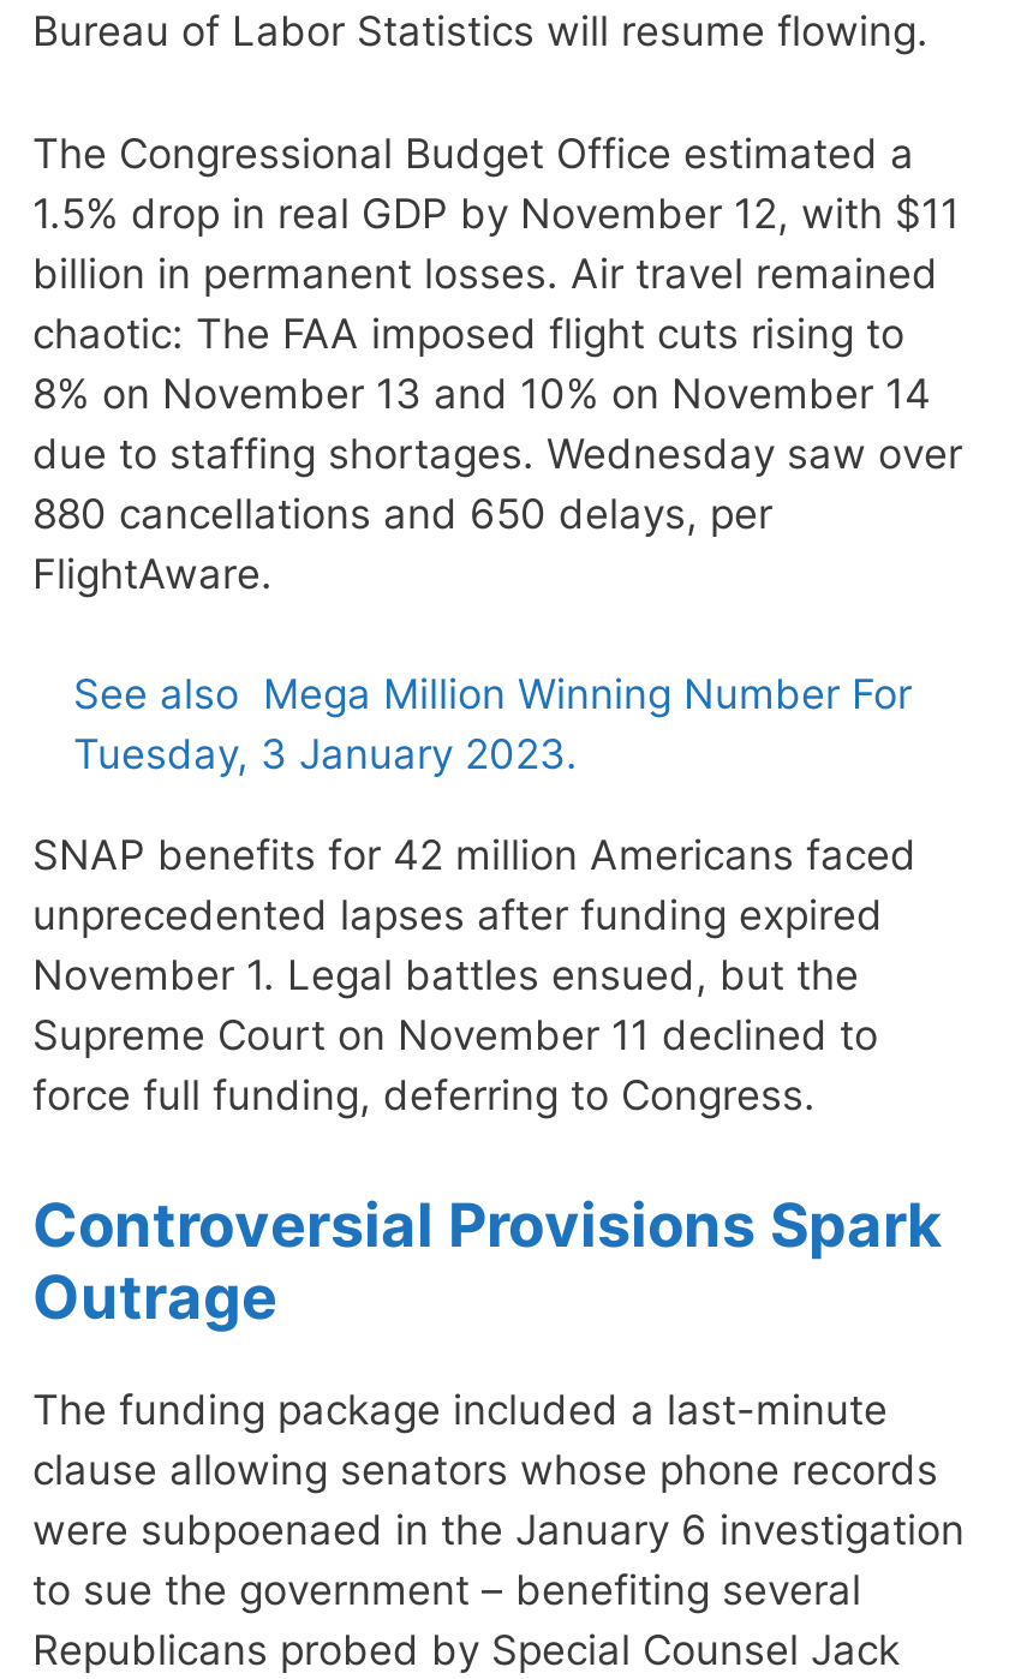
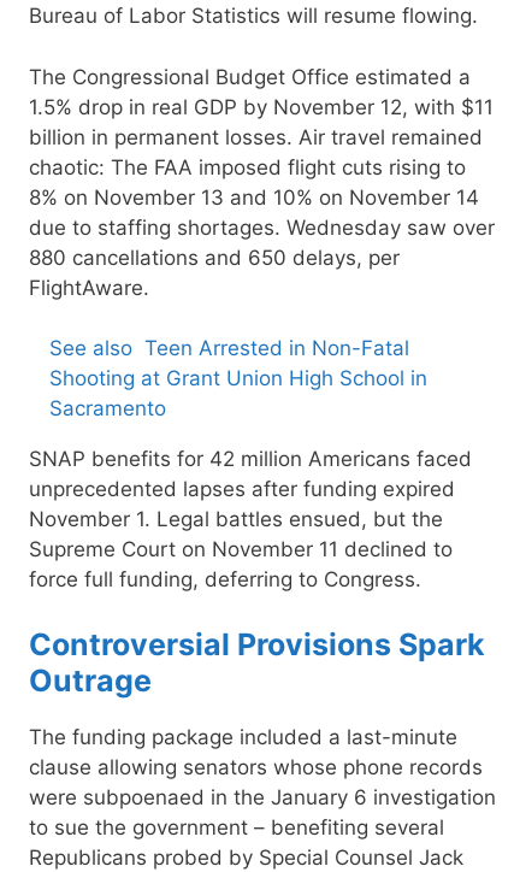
[73,671,912,779] See also Mega Million Winning Number For | Tuesday, 3 January 2023. -> [49,337,427,421] See also Teen Arrested in Non-Fatal | Shooting at Grant Union High School in | Sacramento

